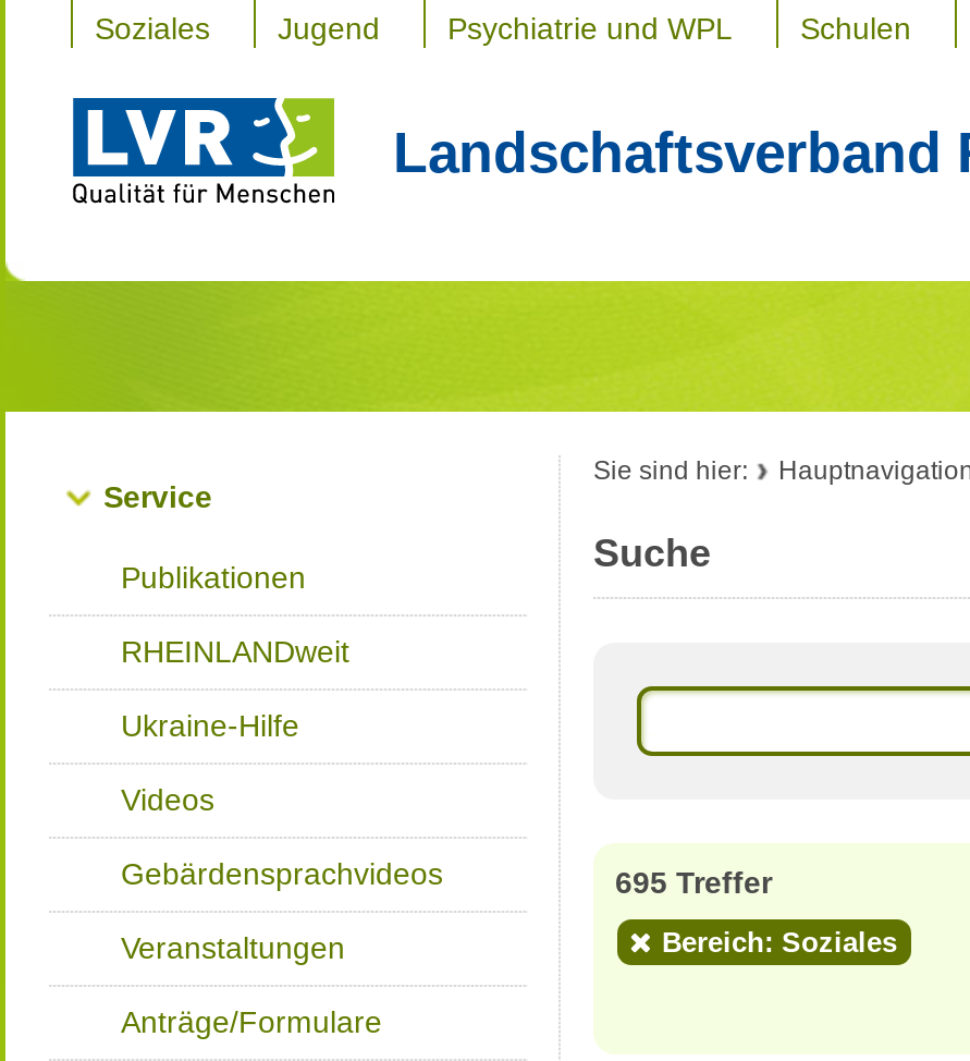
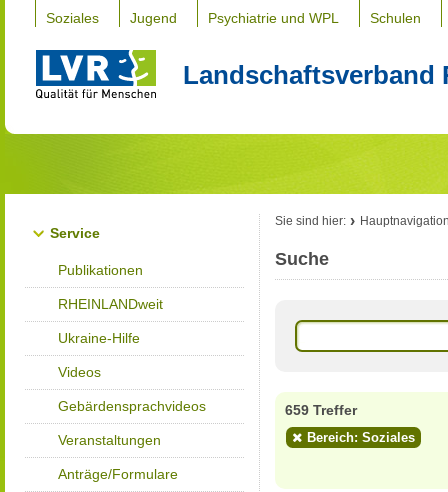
[615,865,772,900] 695 Treffer -> [285,402,357,418] 659 Treffer

